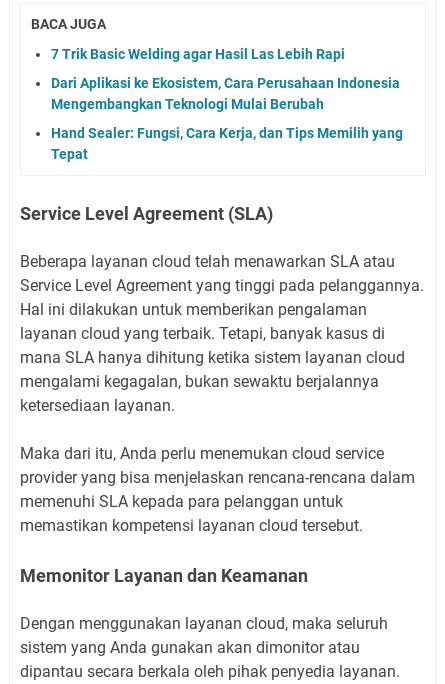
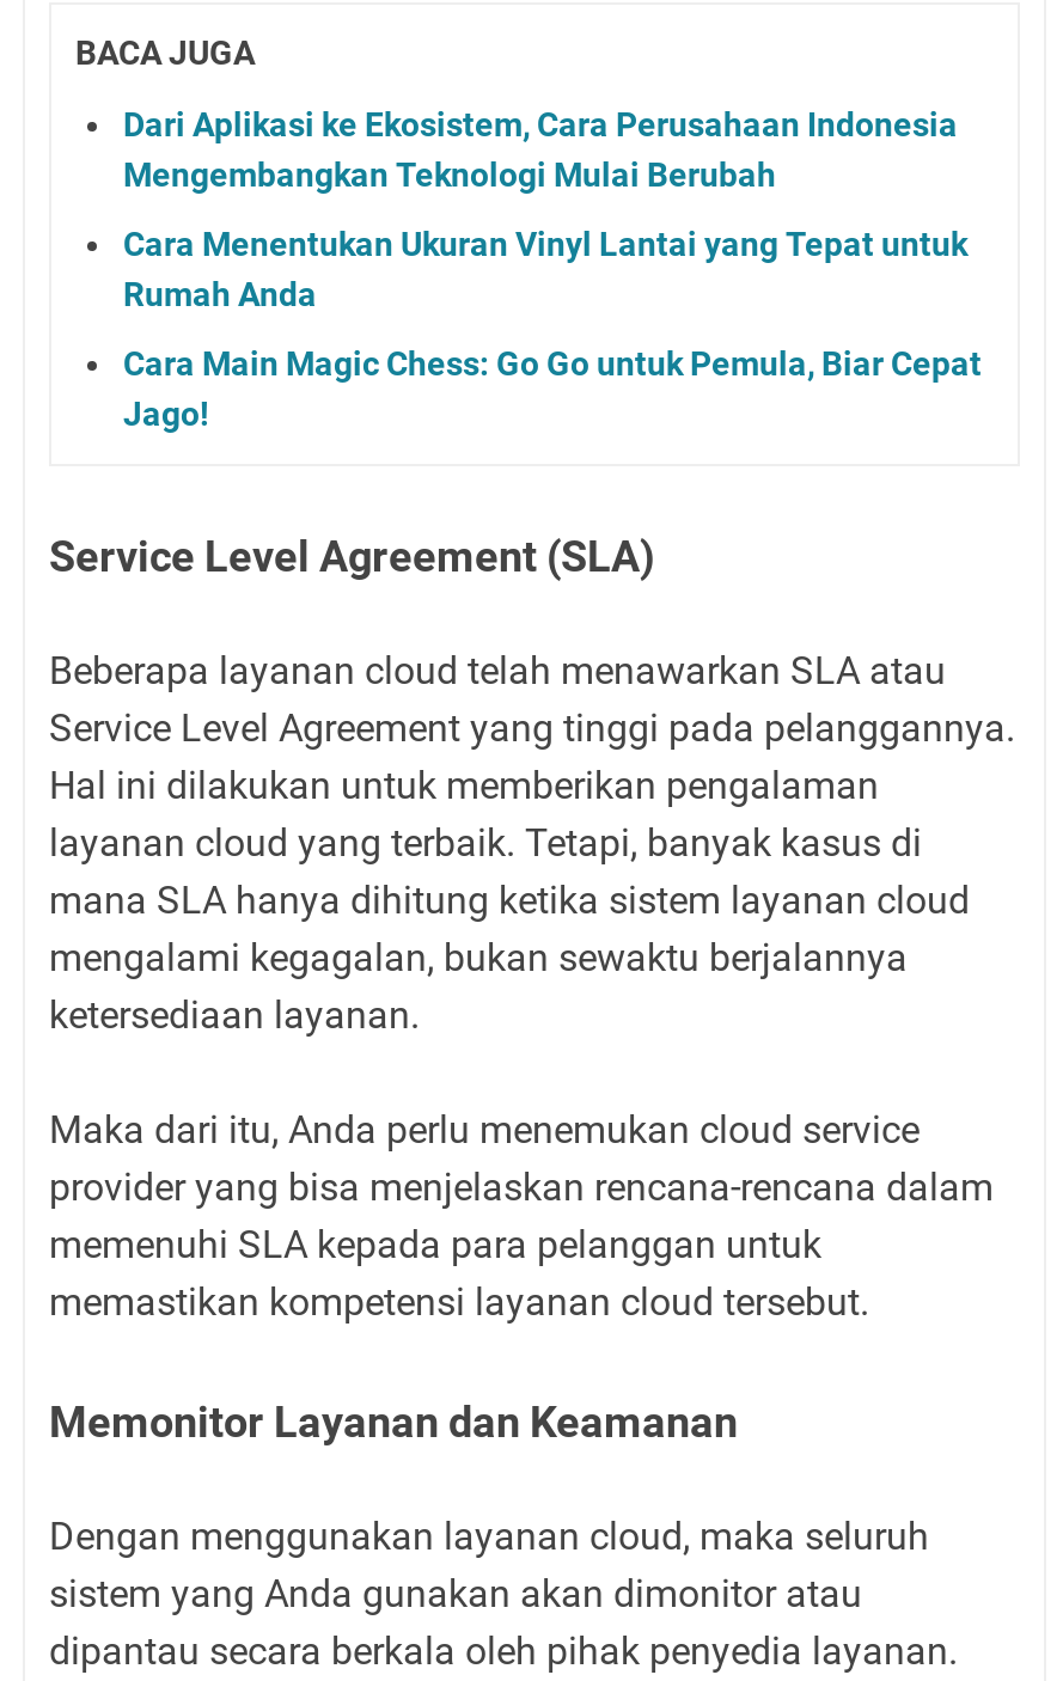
[51,46,345,62] 7 Trik Basic Welding agar Hasil Las Lebih Rapi -> none
moved [51,75,400,112] -> [123,106,958,194]: Dari Aplikasi ke Ekosistem, Cara Perusahaan Indonesia | Mengembangkan Teknologi Mulai Berubah
[51,125,403,162] Hand Sealer: Fungsi, Cara Kerja, dan Tips Memilih yang | Tepat -> [123,225,982,434] Cara Menentukan Ukuran Vinyl Lantai yang Tepat untuk | Rumah Anda | Cara Main Magic Chess: Go Go untuk Pemula, Biar Cepat | Jago!

